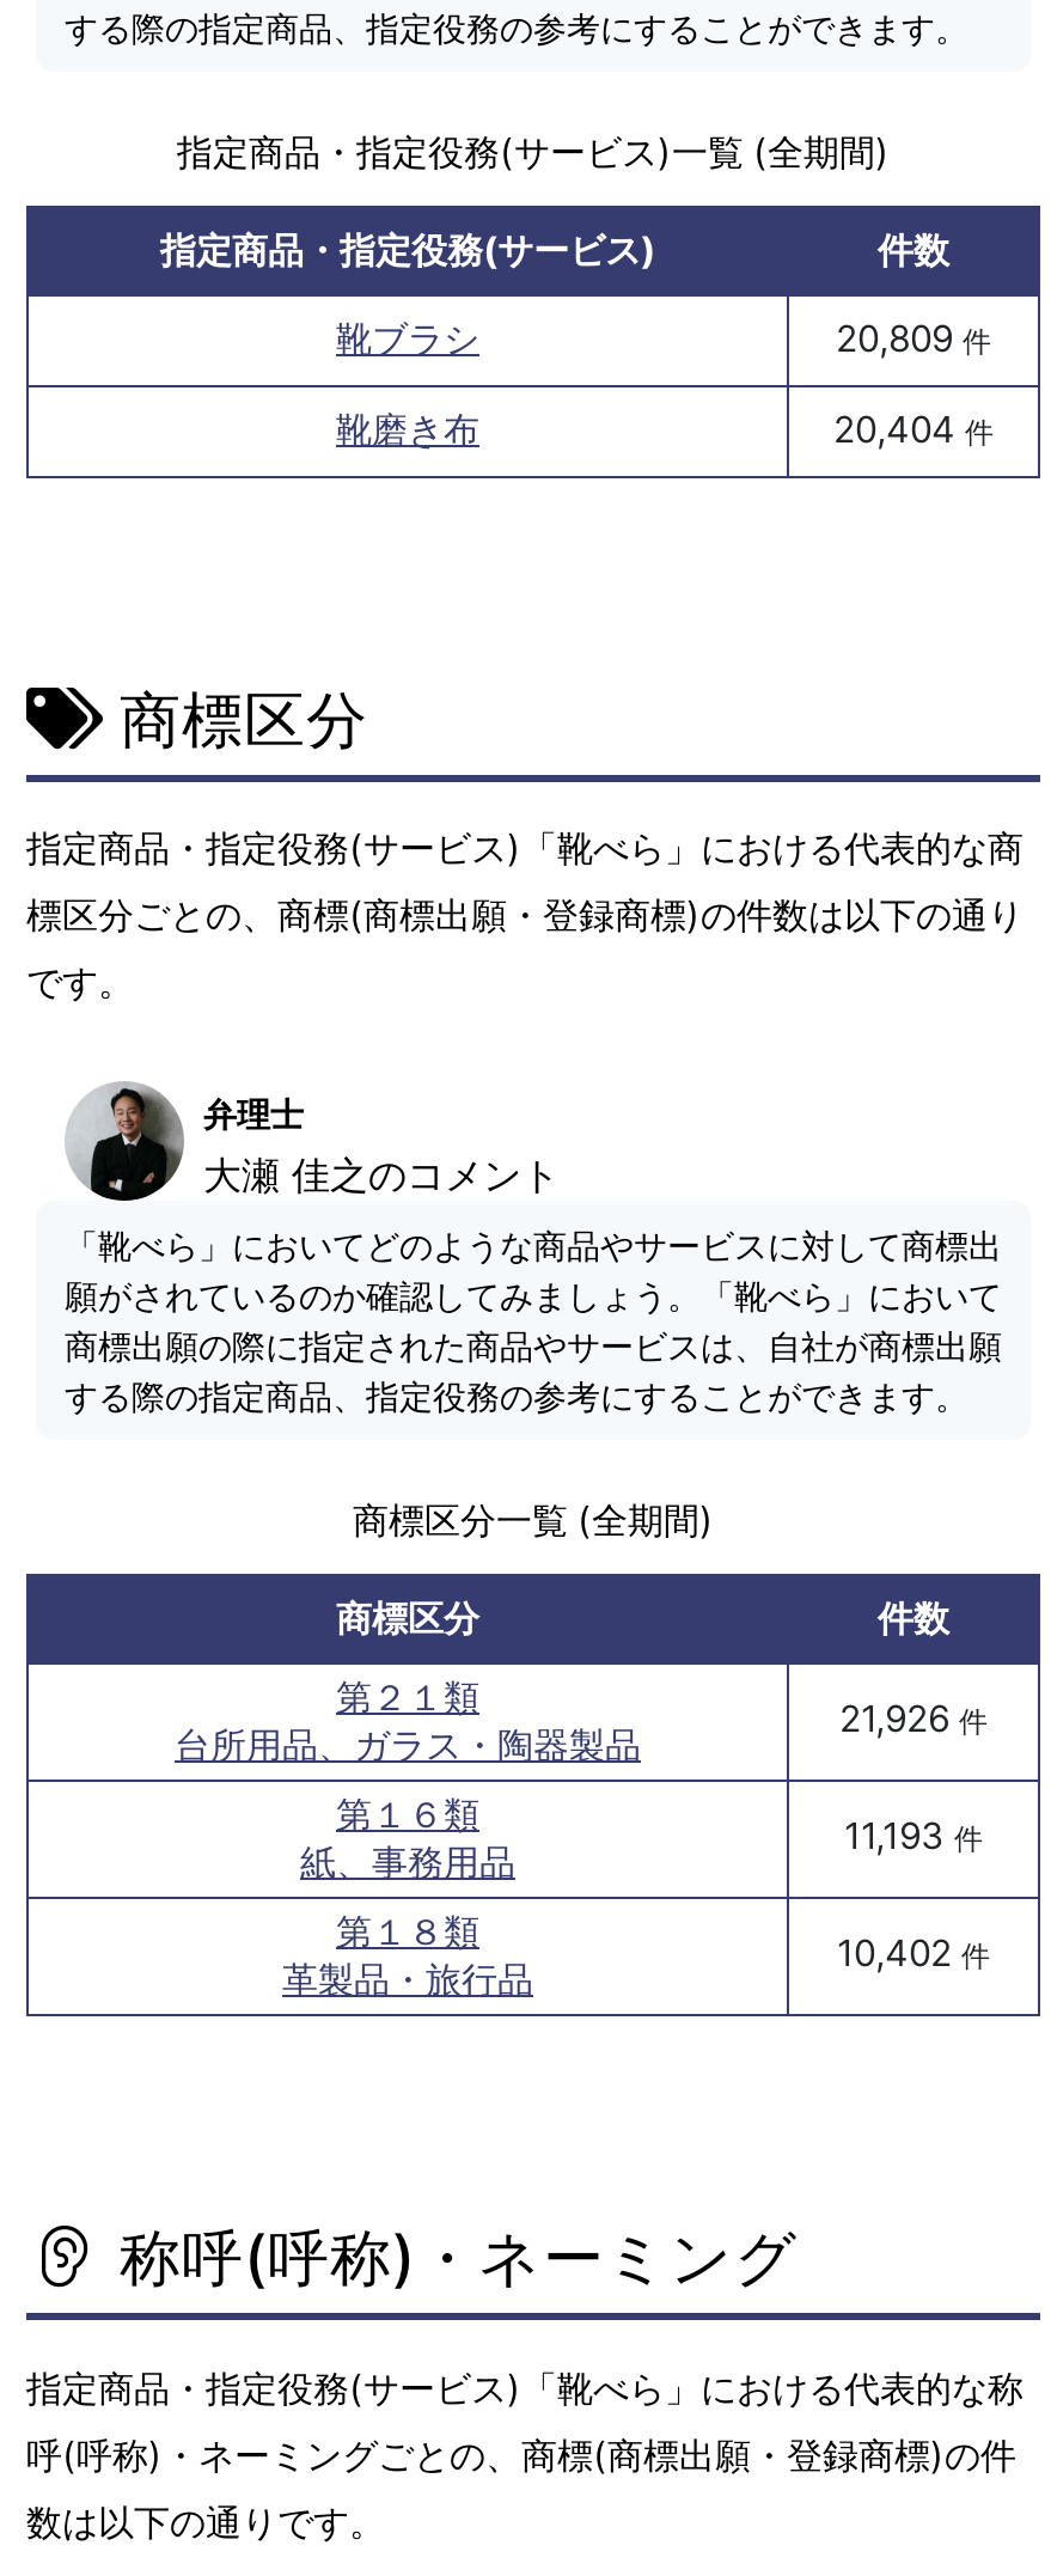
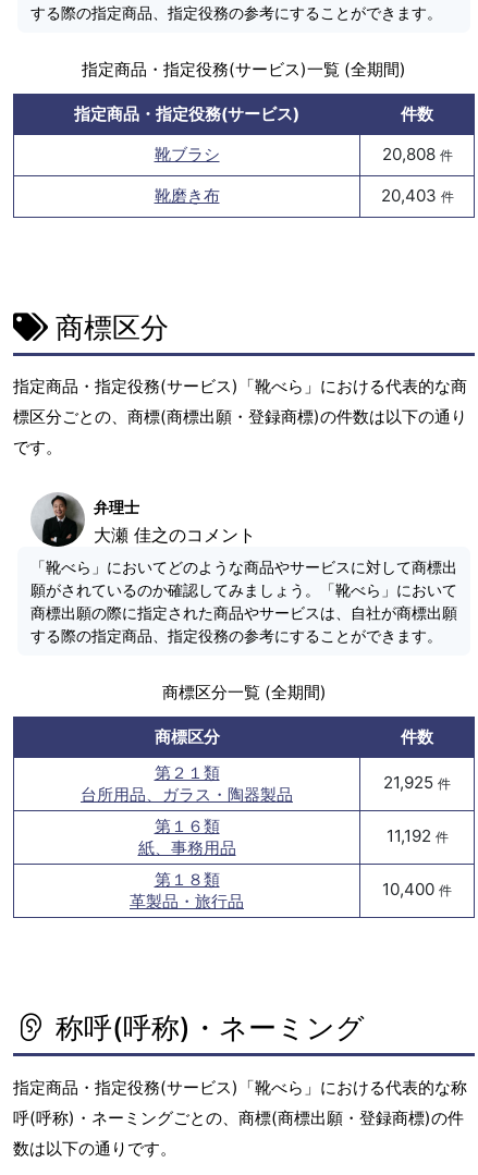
[836,316,991,361] 20,809件 -> [382,144,452,164] 20,808件
[833,407,994,452] 20,404件 -> [381,185,454,206] 20,403件
[839,1697,988,1742] 21,926件 -> [383,773,451,793] 21,925件
[844,1814,983,1859] 11,193件 -> [386,826,448,847] 11,192件
[837,1931,990,1977] 10,402件 -> [382,879,452,900] 10,400件

